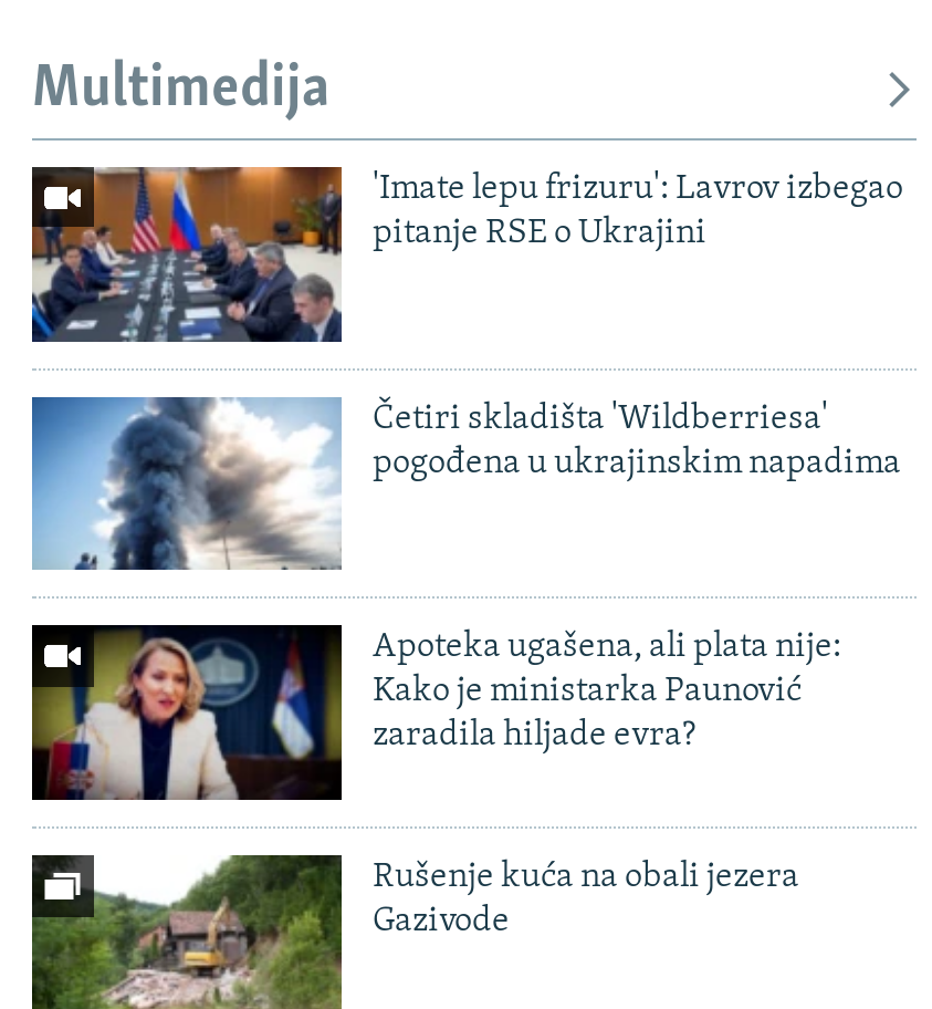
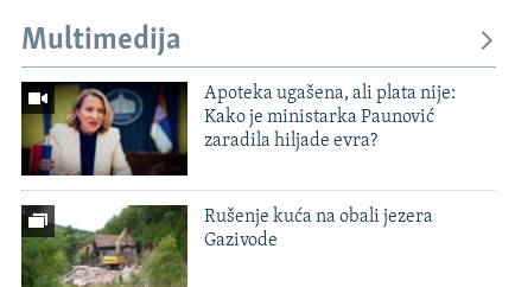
[30,165,903,344] [image] | 'Imate lepu frizuru': Lavrov izbegao | pitanje RSE o Ukrajini -> none
[30,395,901,572] [image] | Četiri skladišta 'Wildberriesa' | pogođena u ukrajinskim napadima -> none

